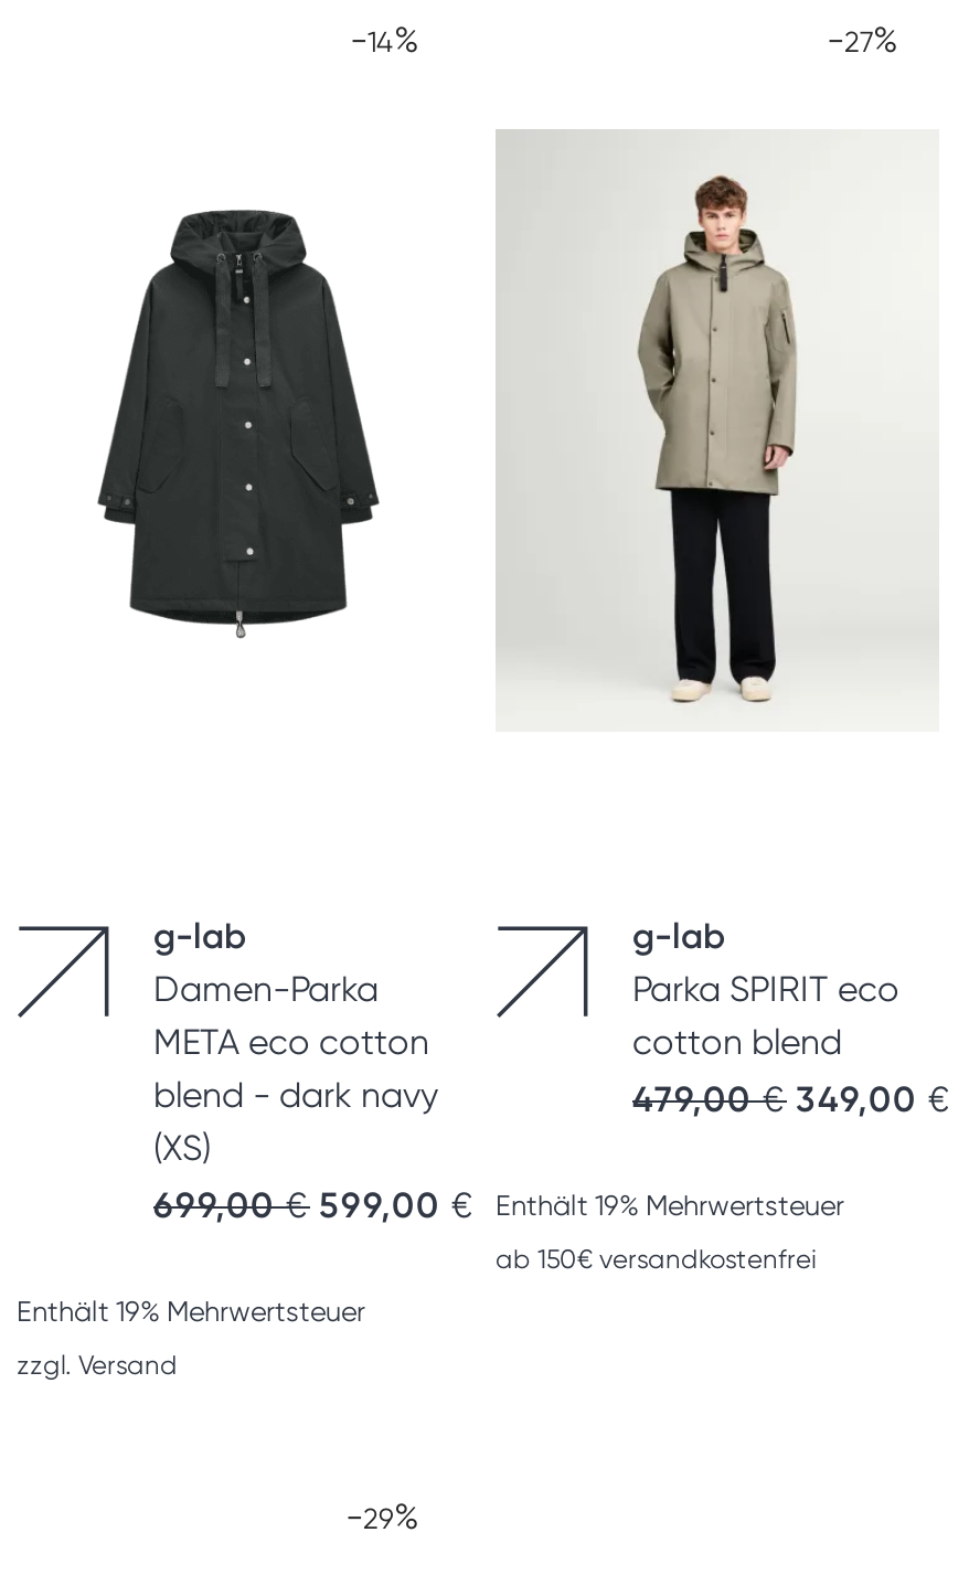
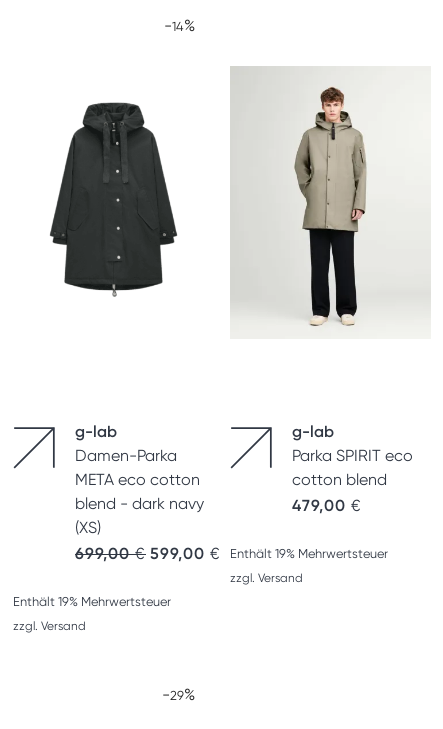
[827,19,897,61] -27% -> none
[632,1078,952,1120] 479,00€ 349,00 € -> [292,496,362,515] 479,00 €
[496,1244,816,1275] ab 150€ versandkostenfrei -> [230,571,303,585] zzgl. Versand

